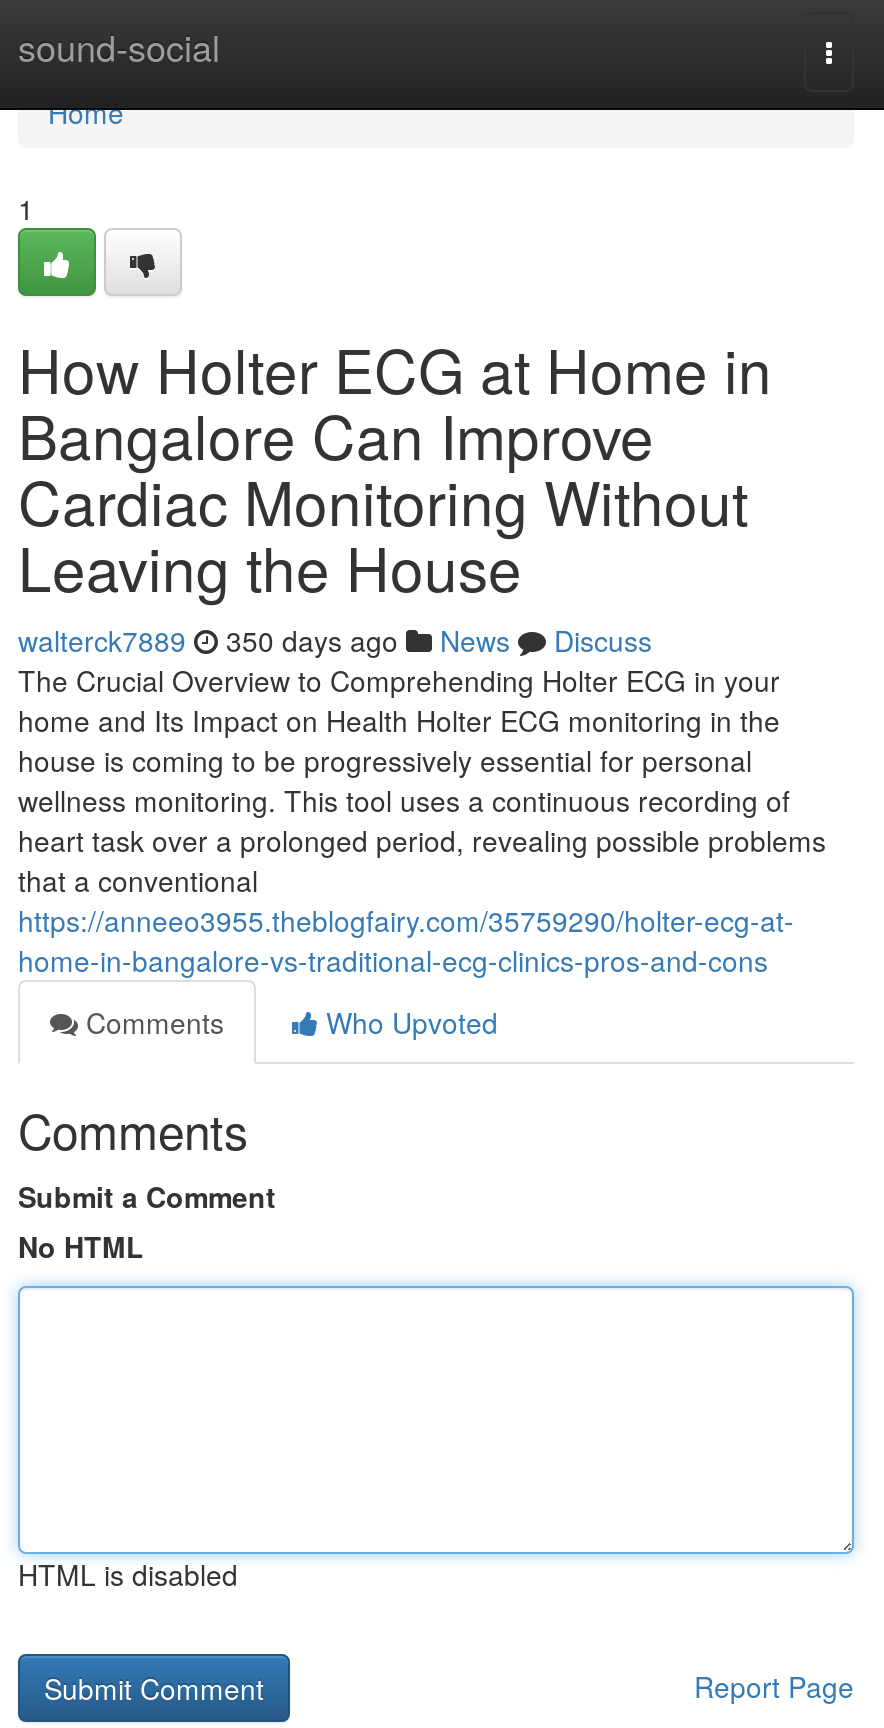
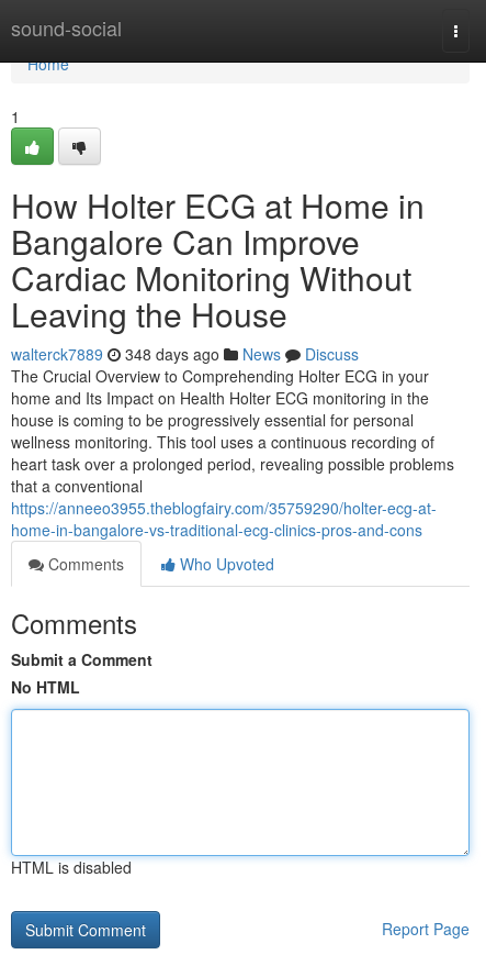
[18,620,652,660] walterck7889 350 days ago News Discuss -> [11,343,359,365] walterck7889 348 days ago News Discuss

